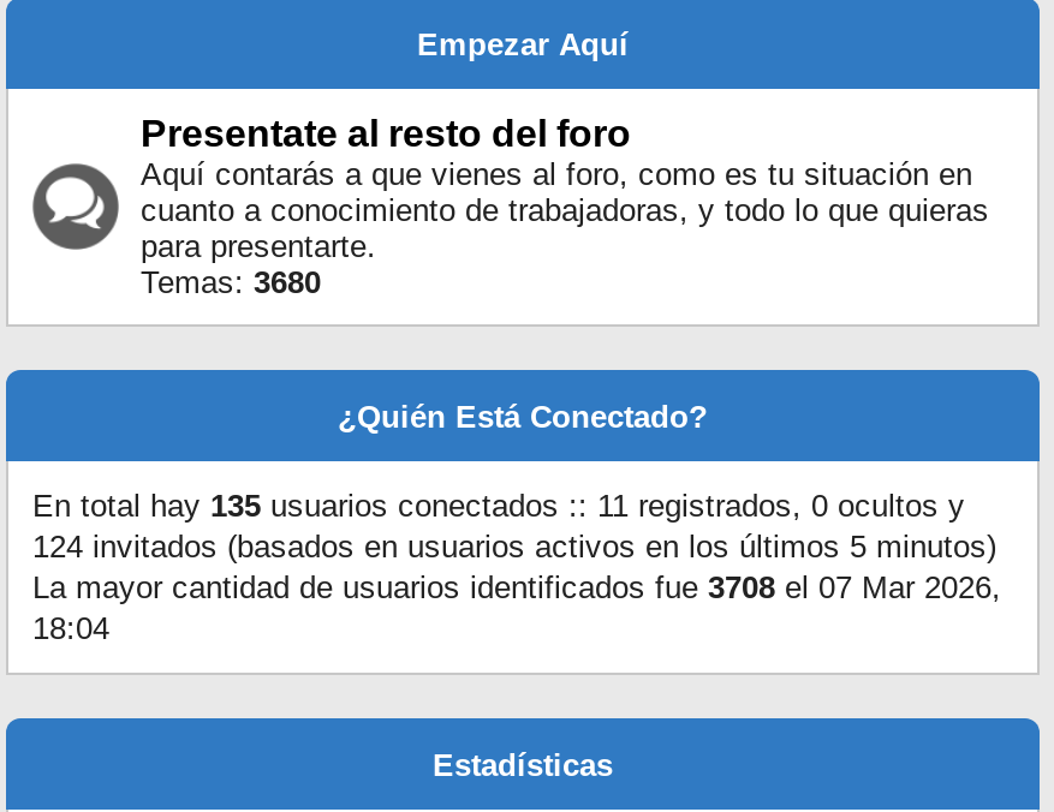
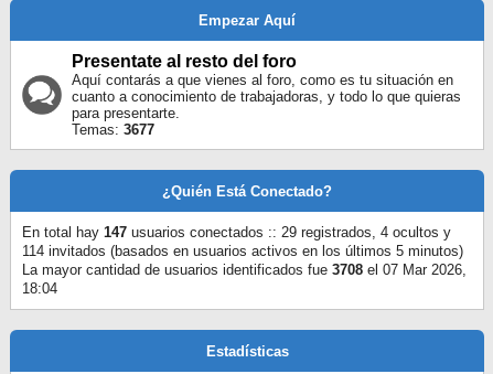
[141,264,321,300] Temas: 3680 -> [72,121,154,138] Temas: 3677
[32,488,965,524] En total hay 135 usuarios conectados :: 11 registrados, 0 ocultos y -> [22,224,451,241] En total hay 147 usuarios conectados :: 29 registrados, 4 ocultos y
[32,529,996,565] 124 invitados (basados en usuarios activos en los últimos 5 minutos) -> [22,243,463,259] 114 invitados (basados en usuarios activos en los últimos 5 minutos)

